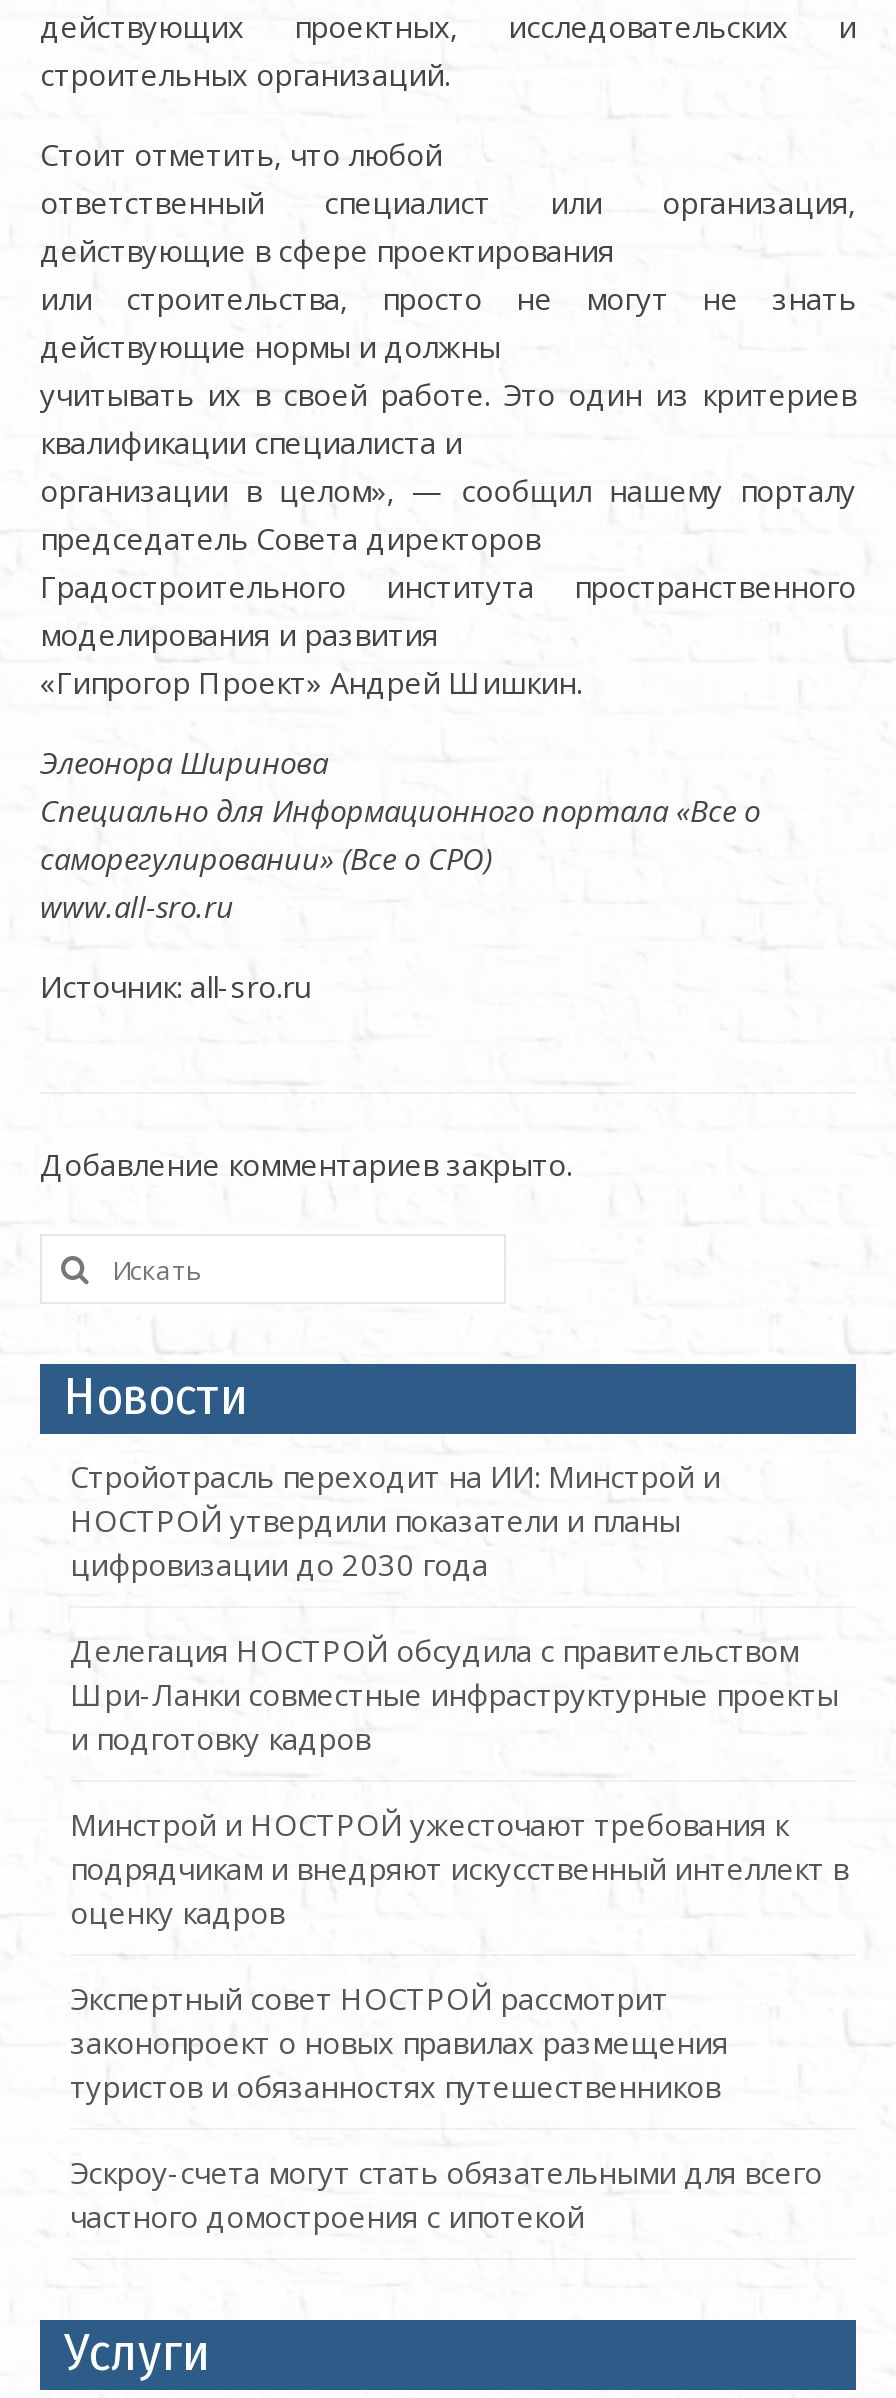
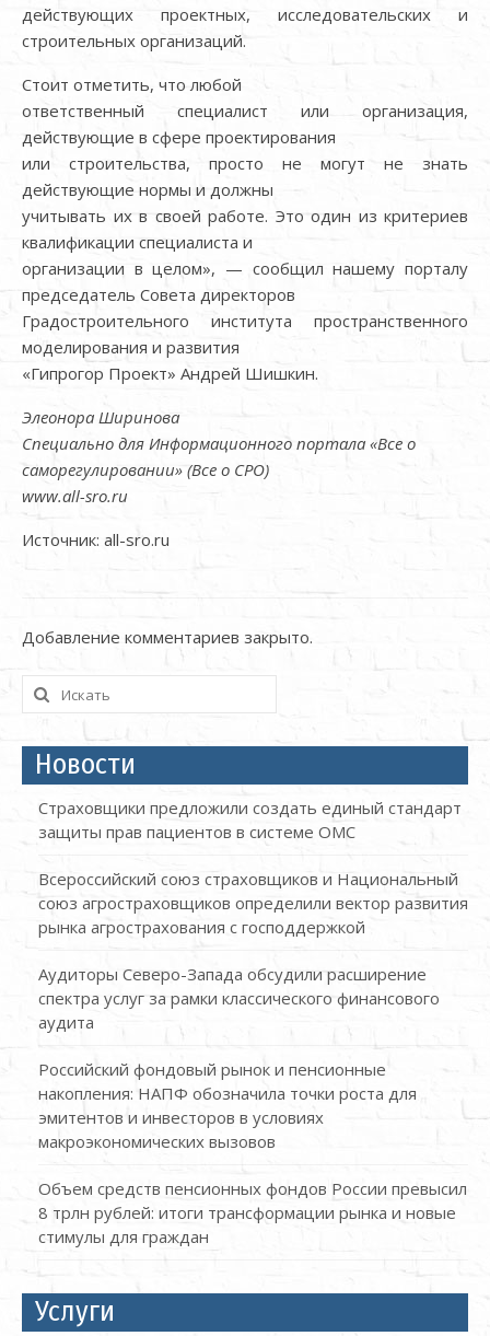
[70,1456,720,1584] Стройотрасль переходит на ИИ: Минстрой и | НОСТРОЙ утвердили показатели и планы | цифровизации до 2030 года -> [38,797,462,843] Страховщики предложили создать единый стандарт | защиты прав пациентов в системе ОМС
[70,1630,838,1758] Делегация НОСТРОЙ обсудила с правительством | Шри-Ланки совместные инфраструктурные проекты | и подготовку кадров -> [38,868,468,938] Всероссийский союз страховщиков и Национальный | союз агростраховщиков определили вектор развития | рынка агрострахования с господдержкой
[70,1804,848,1932] Минстрой и НОСТРОЙ ужесточают требования к | подрядчикам и внедряют искусственный интеллект в | оценку кадров -> [38,963,440,1033] Аудиторы Северо-Запада обсудили расширение | спектра услуг за рамки классического финансового | аудита
[70,1978,728,2106] Экспертный совет НОСТРОЙ рассмотрит | законопроект о новых правилах размещения | туристов и обязанностях путешественников -> [38,1058,417,1152] Российский фондовый рынок и пенсионные | накопления: НАПФ обозначила точки роста для | эмитентов и инвесторов в условиях | макроэкономических вызовов
[70,2152,822,2236] Эскроу-счета могут стать обязательными для всего | частного домостроения с ипотекой -> [38,1177,467,1247] Объем средств пенсионных фондов России превысил | 8 трлн рублей: итоги трансформации рынка и новые | стимулы для граждан

